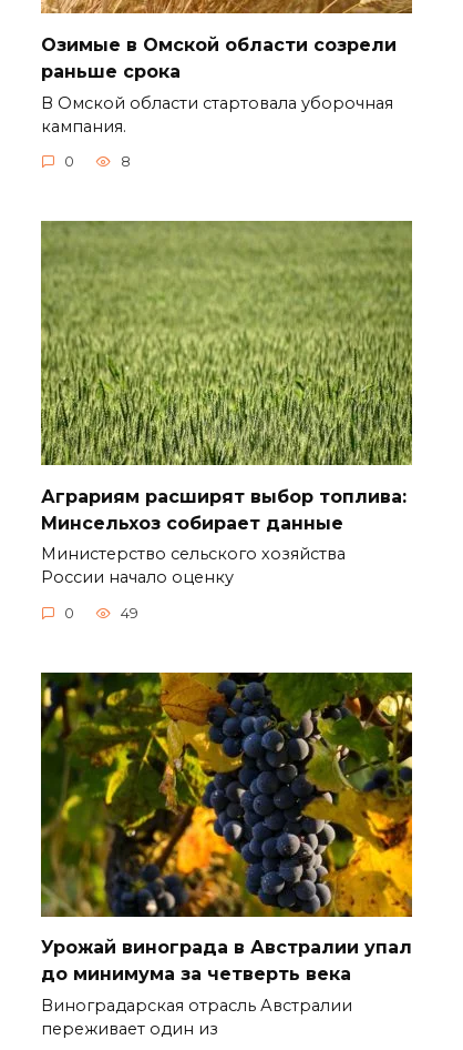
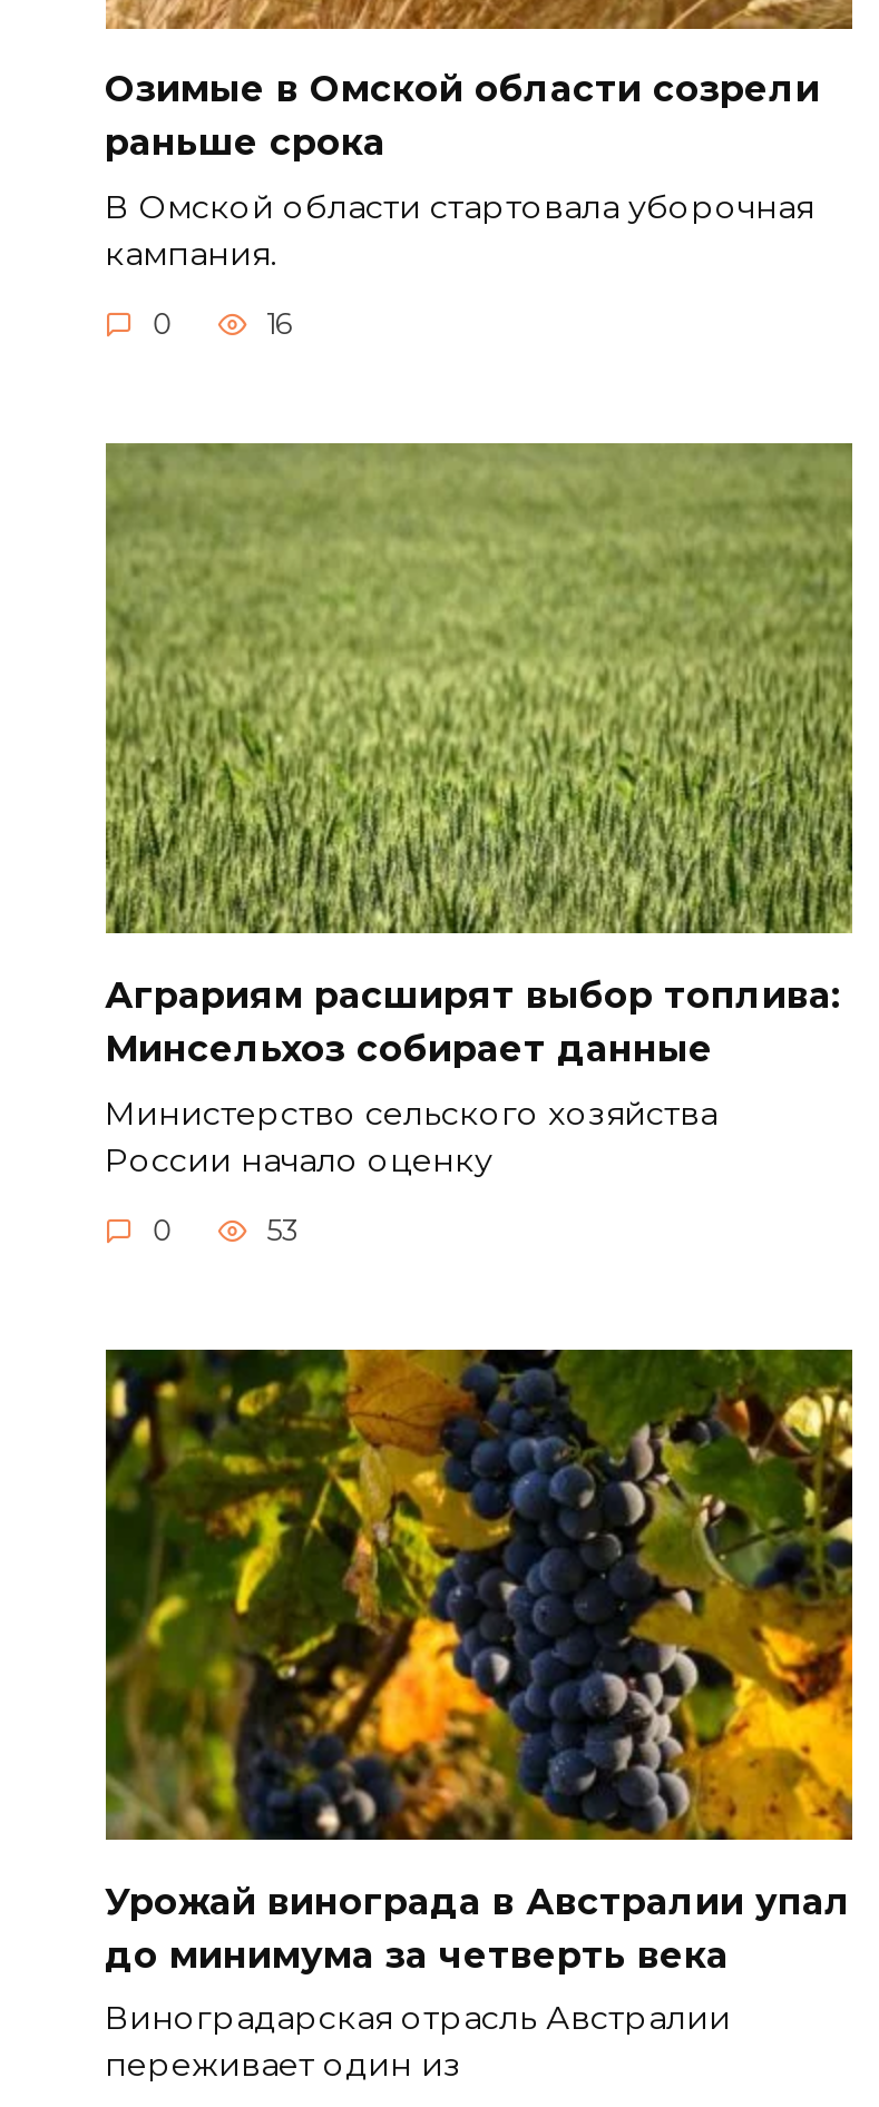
[121,154,131,170] 8 -> [266,308,293,341] 16
[121,605,138,622] 49 -> [266,1214,300,1247] 53

